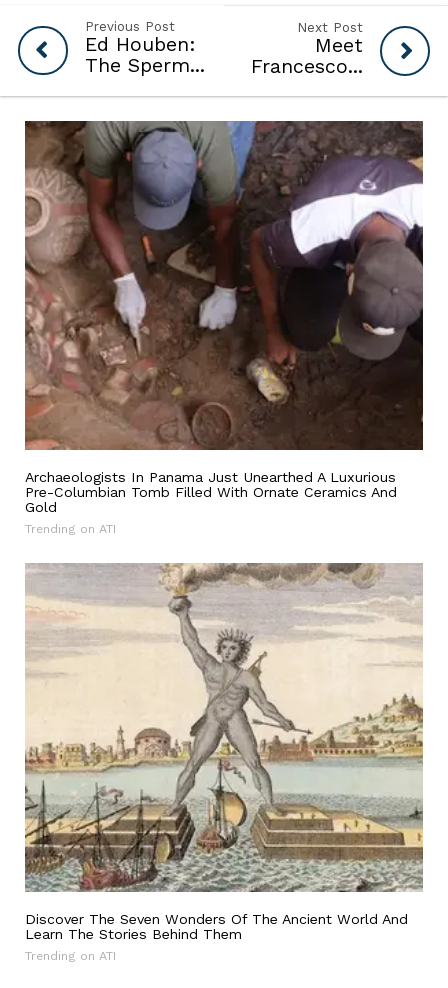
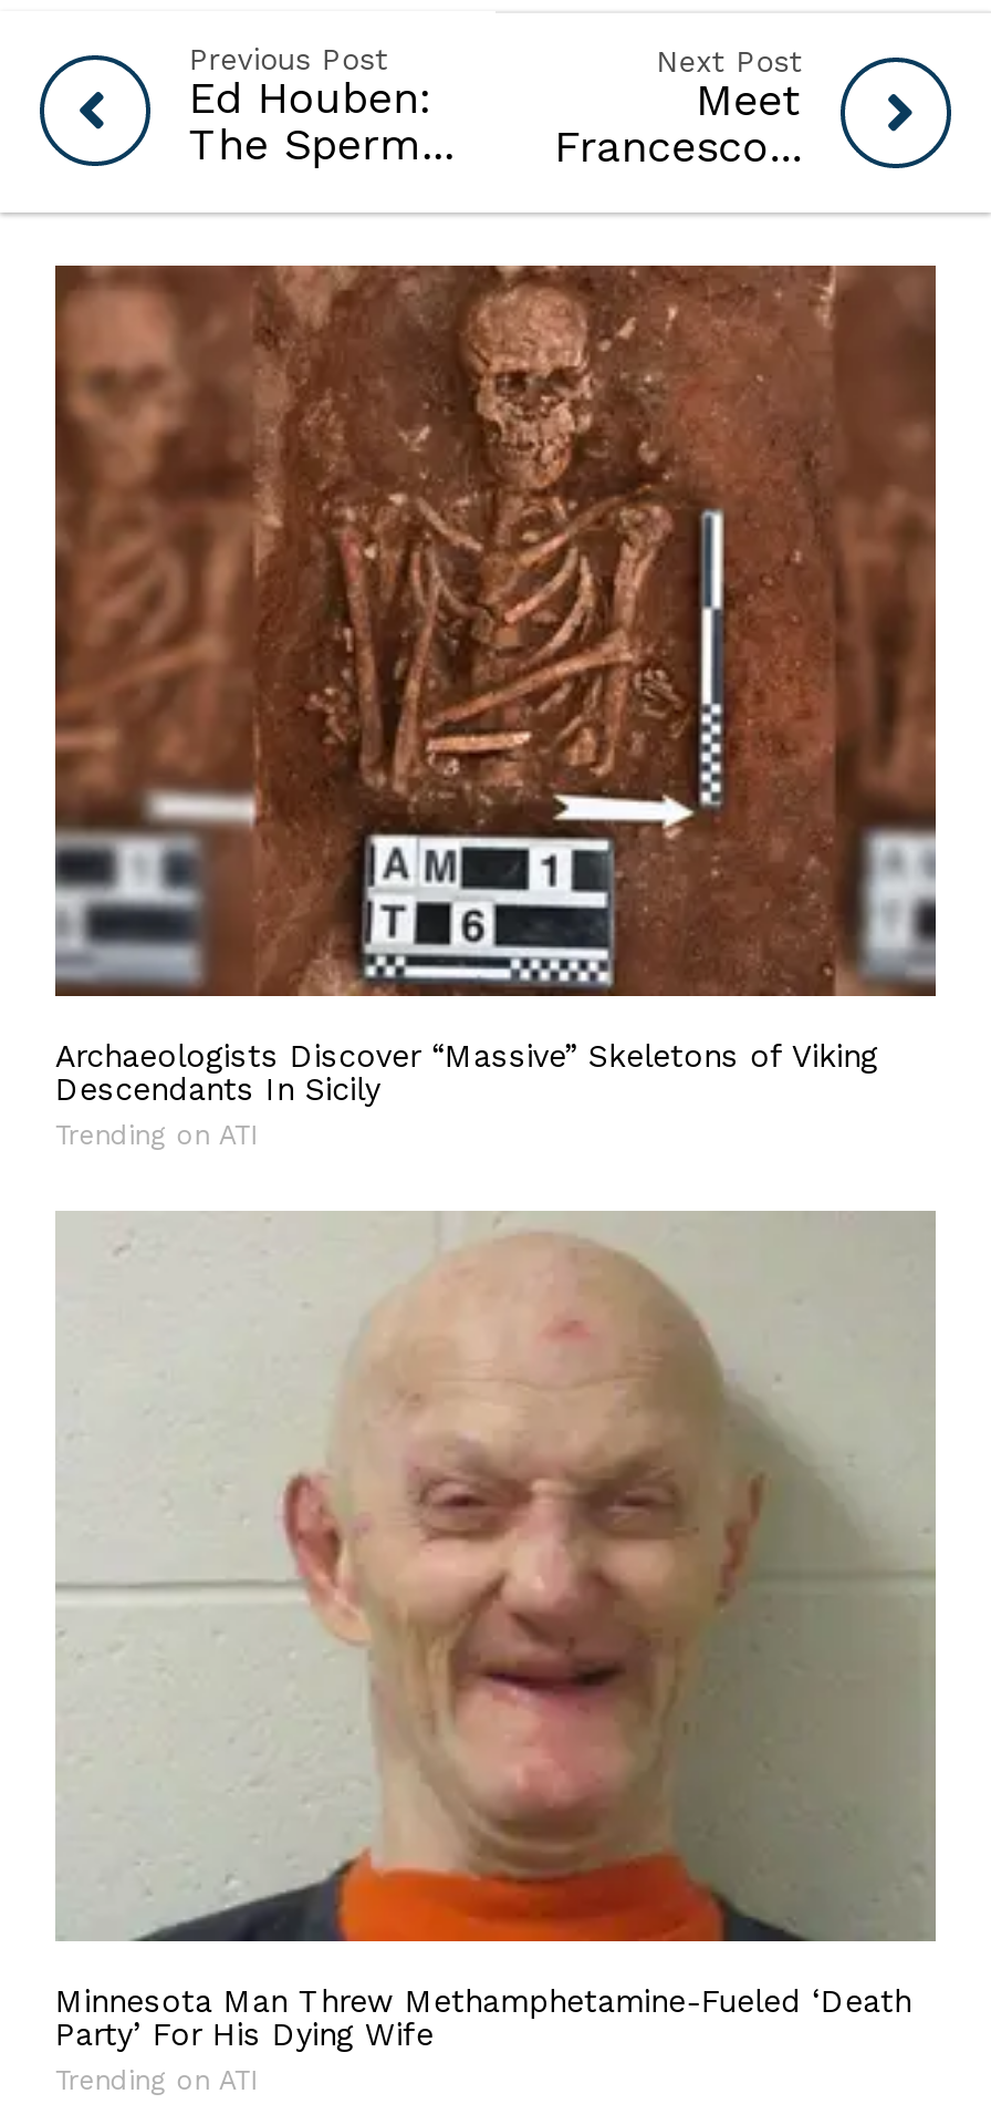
[25,120,424,515] [image] | Archaeologists In Panama Just Unearthed A Luxurious | Pre-Columbian Tomb Filled With Ornate Ceramics And | Gold -> [55,263,938,1107] [image] | Archaeologists Discover “Massive” Skeletons of Viking | Descendants In Sicily
[25,563,423,942] [image] | Discover The Seven Wonders Of The Ancient World And | Learn The Stories Behind Them -> [55,1211,936,2052] [image] | Minnesota Man Threw Methamphetamine-Fueled ‘Death | Party’ For His Dying Wife

